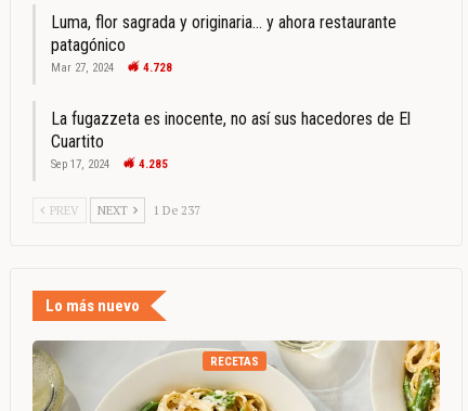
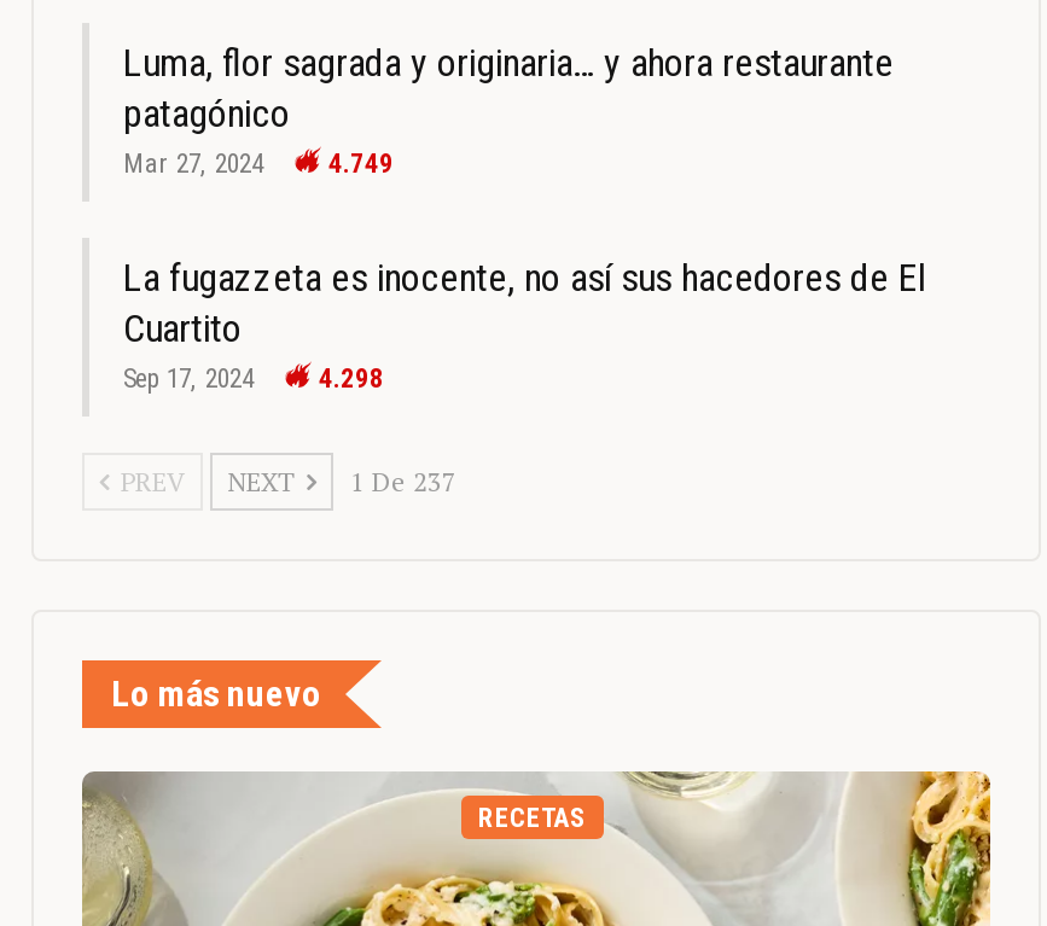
[143,61,172,75] 4.728 -> [328,147,394,178] 4.749
[139,158,168,172] 4.285 -> [319,362,384,393] 4.298

